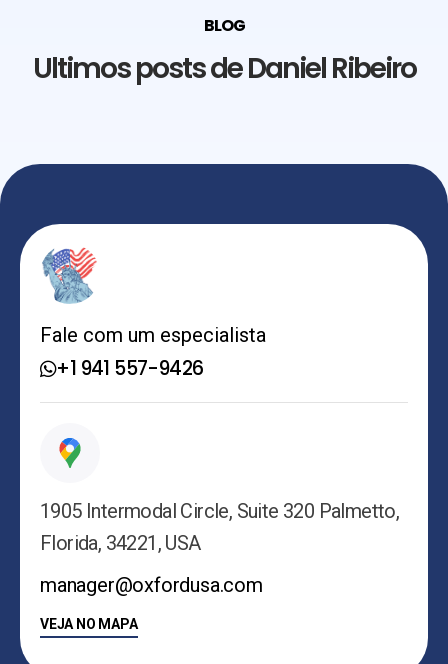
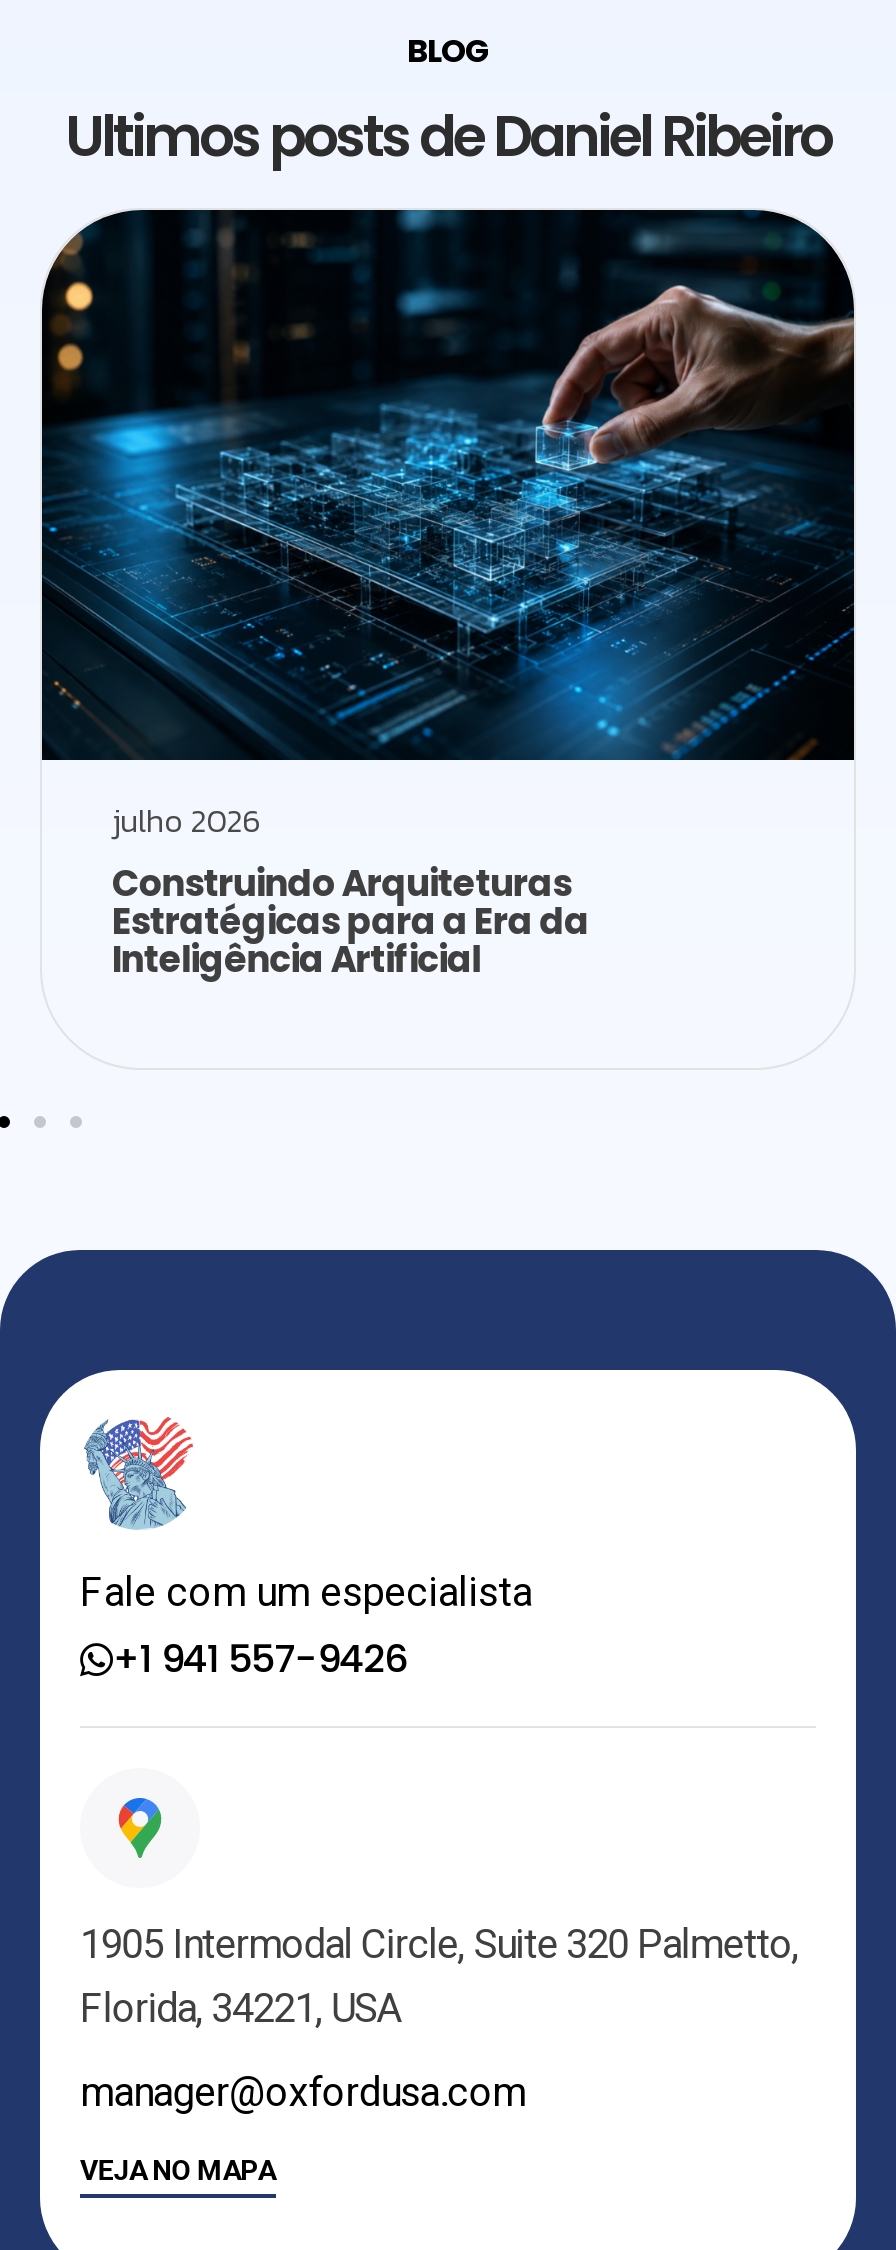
none -> [40,208,856,983] [image] | julho 2026 | Construindo Arquiteturas | Estratégicas para a Era da | Inteligência Artificial

